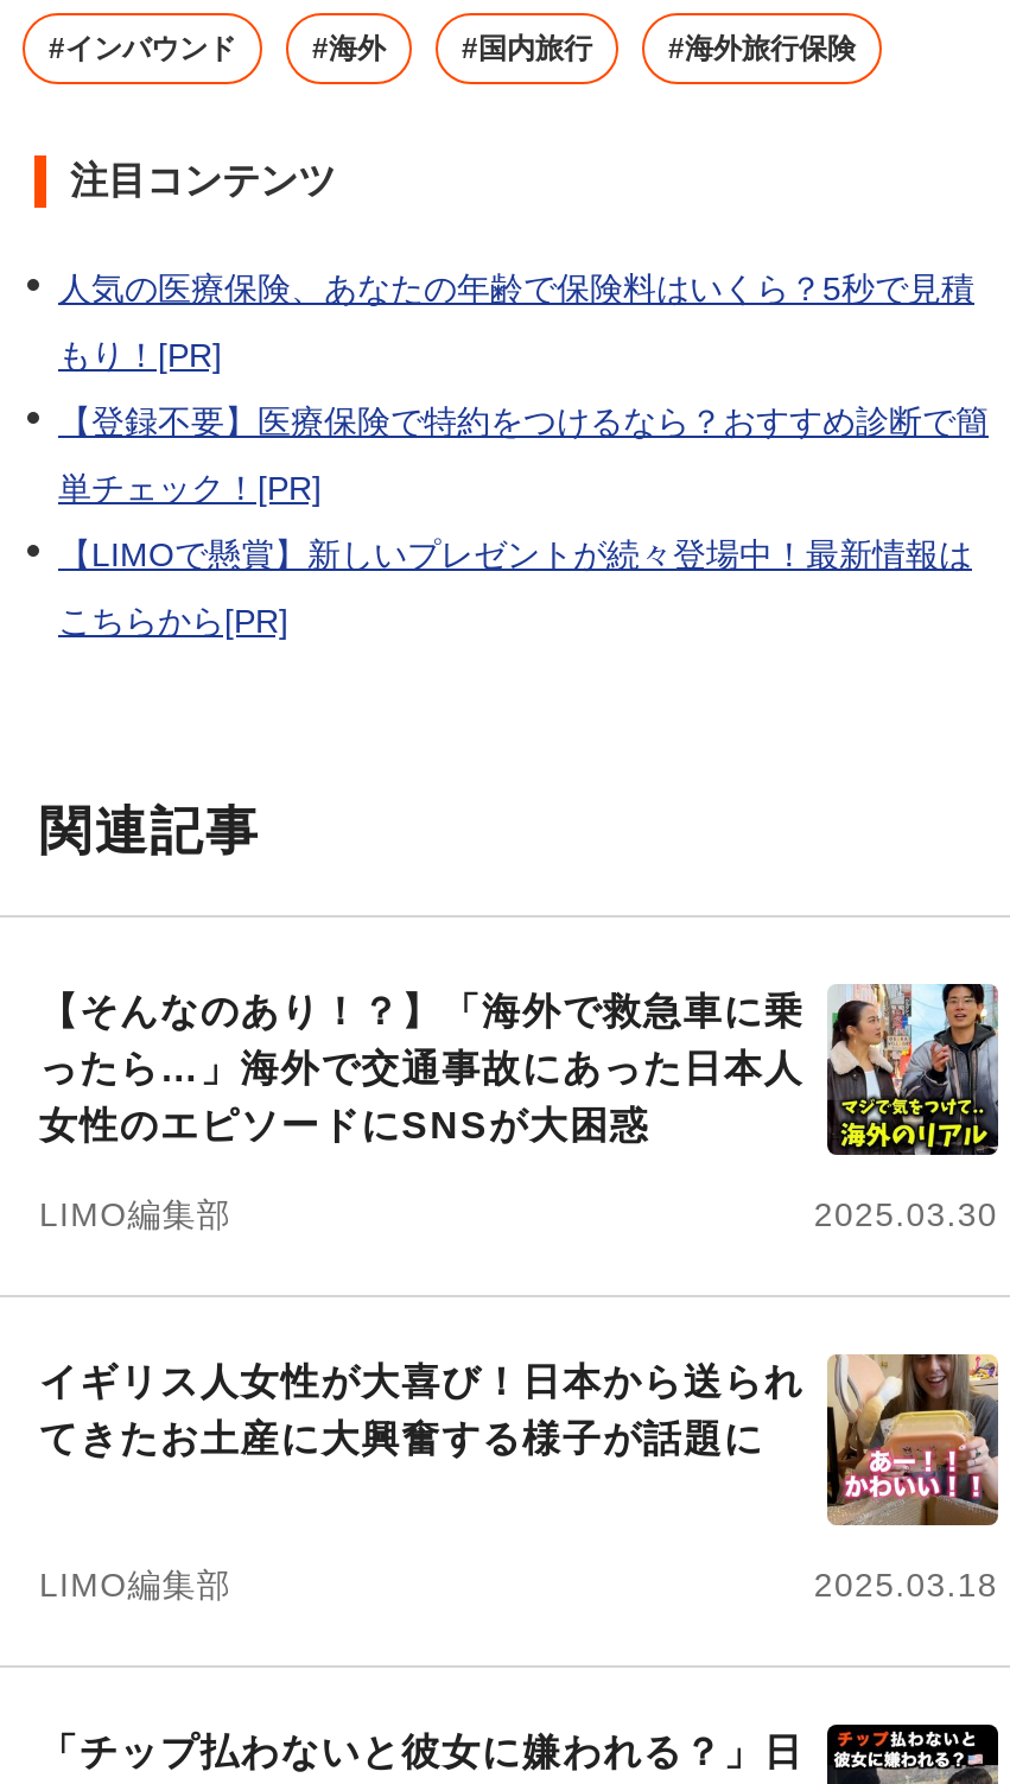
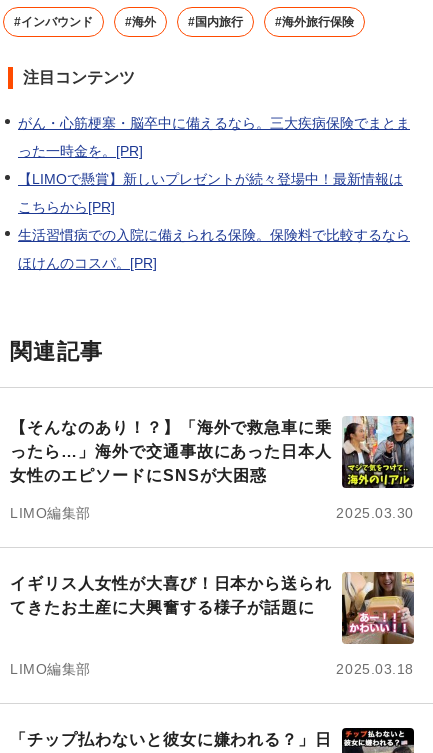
[58,269,989,507] 人気の医療保険、あなたの年齢で保険料はいくら？5秒で見積 | もり！[PR] | 【登録不要】医療保険で特約をつけるなら？おすすめ診断で簡 | 単チェック！[PR] -> [18,115,410,159] がん・心筋梗塞・脳卒中に備えるなら。三大疾病保険でまとま | った一時金を。[PR]
moved [58,535,972,640] -> [18,171,403,215]: 【LIMOで懸賞】新しいプレゼントが続々登場中！最新情報は | こちらから[PR]
none -> [18,227,410,271] 生活習慣病での入院に備えられる保険。保険料で比較するなら | ほけんのコスパ。[PR]

